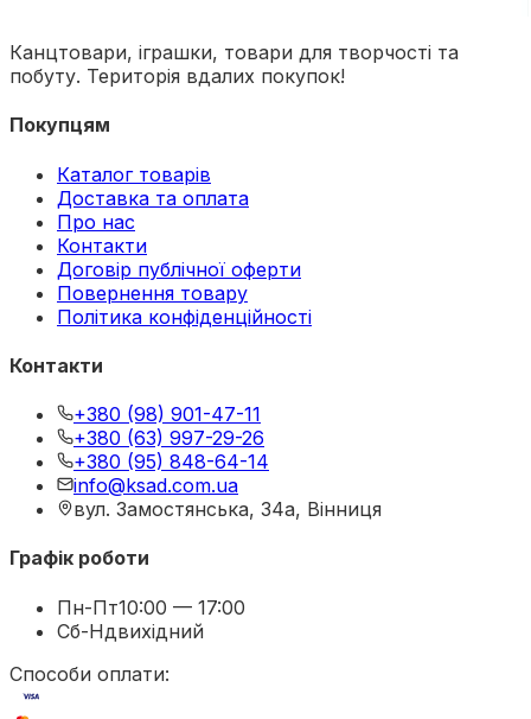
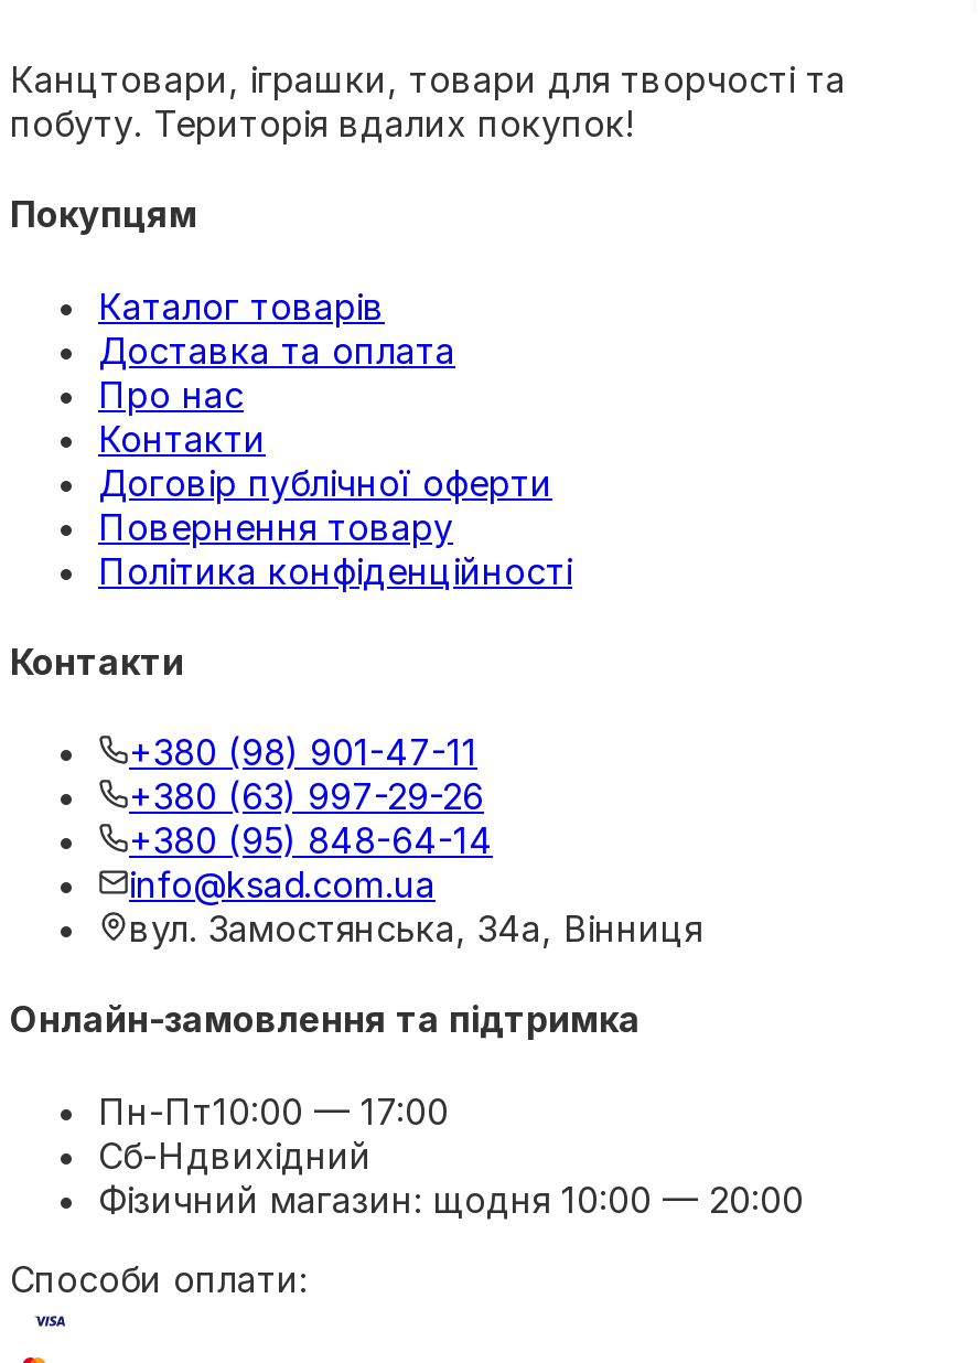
[9,546,149,570] Графік роботи -> [10,998,641,1042] Онлайн-замовлення та підтримка
none -> [98,1177,804,1221] Фізичний магазин: щодня 10:00 — 20:00

